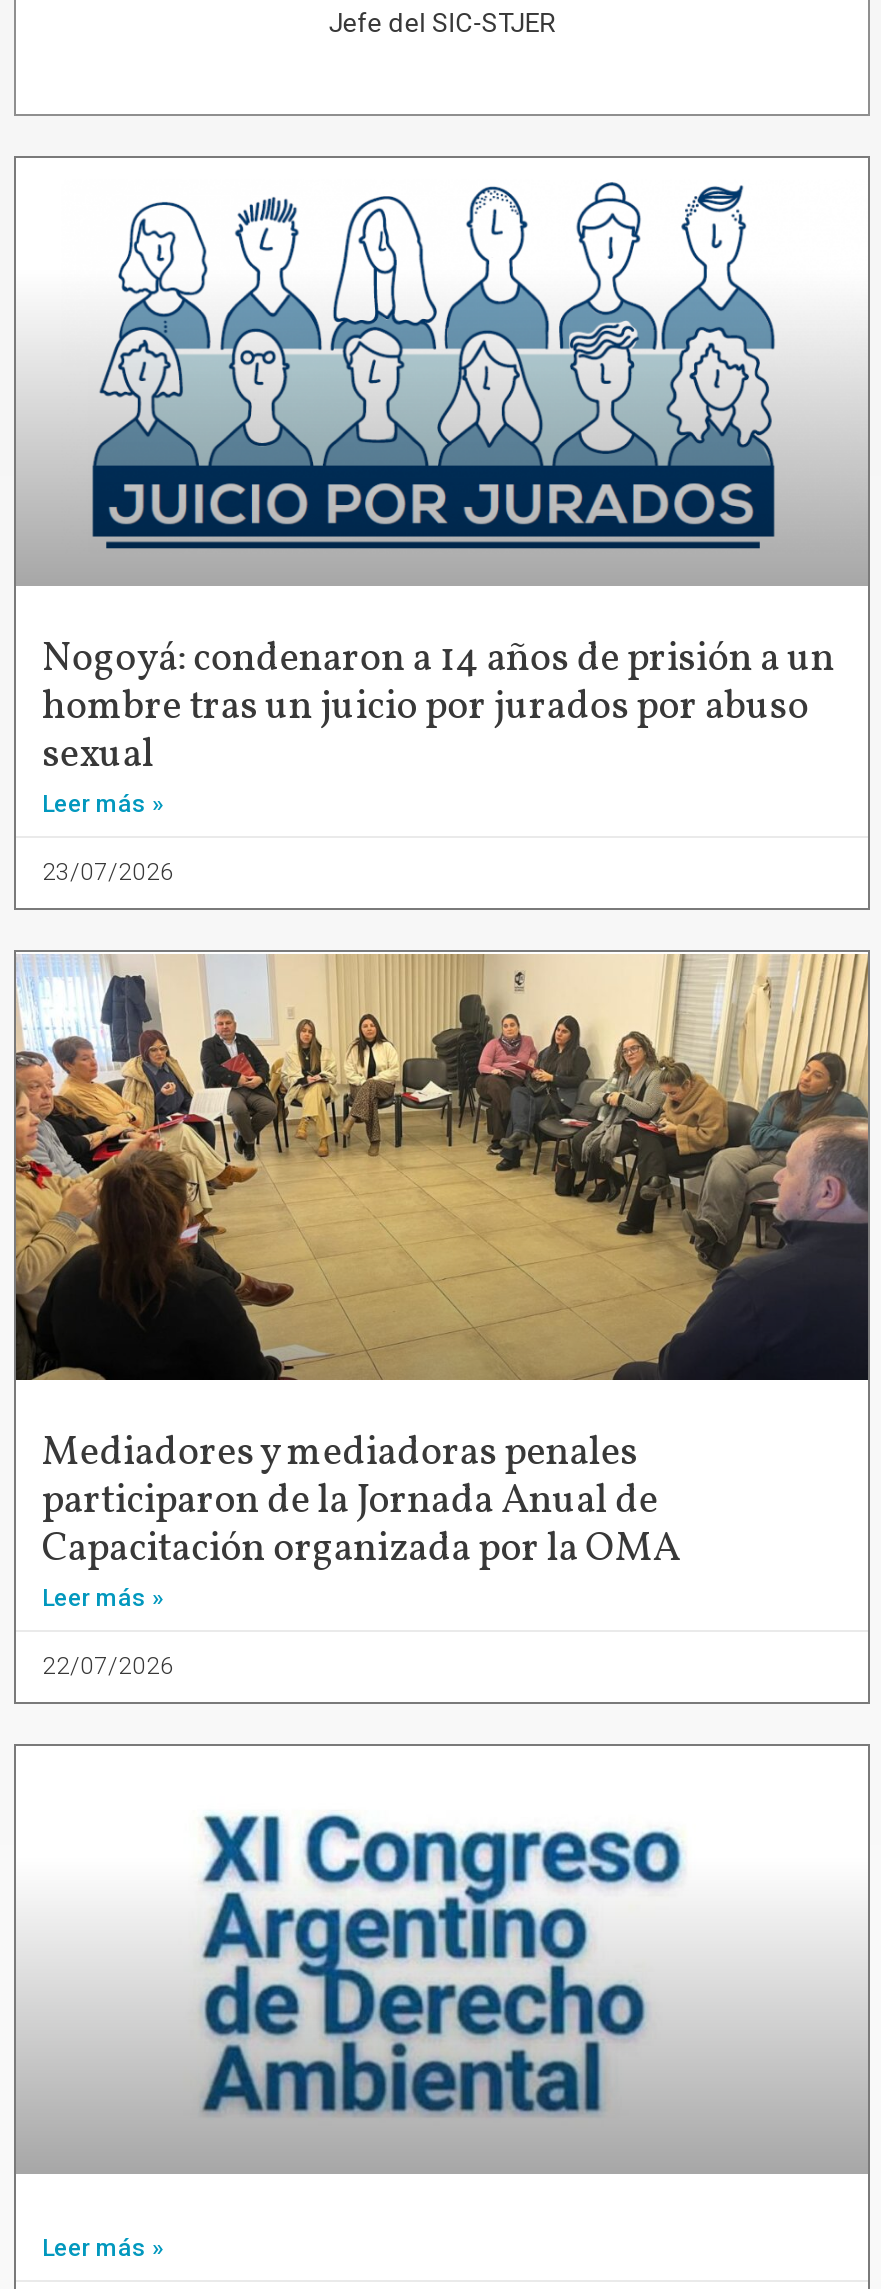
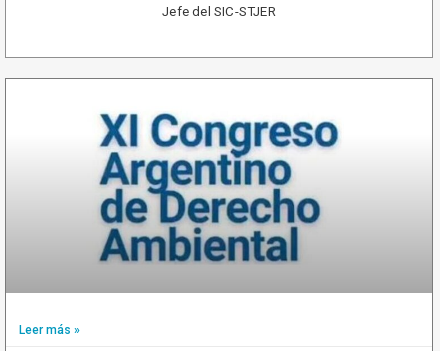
[90,180,776,550] [image] -> none
[42,632,834,886] Nogoyá: condenaron a 14 años de prisión a un | hombre tras un juicio por jurados por abuso | sexual | Leer más » | 23/07/2026 -> none
[14,948,870,1680] [image] | Mediadores y mediadoras penales | participaron de la Jornada Anual de | Capacitación organizada por la OMA | Leer más » | 22/07/2026 -> none

